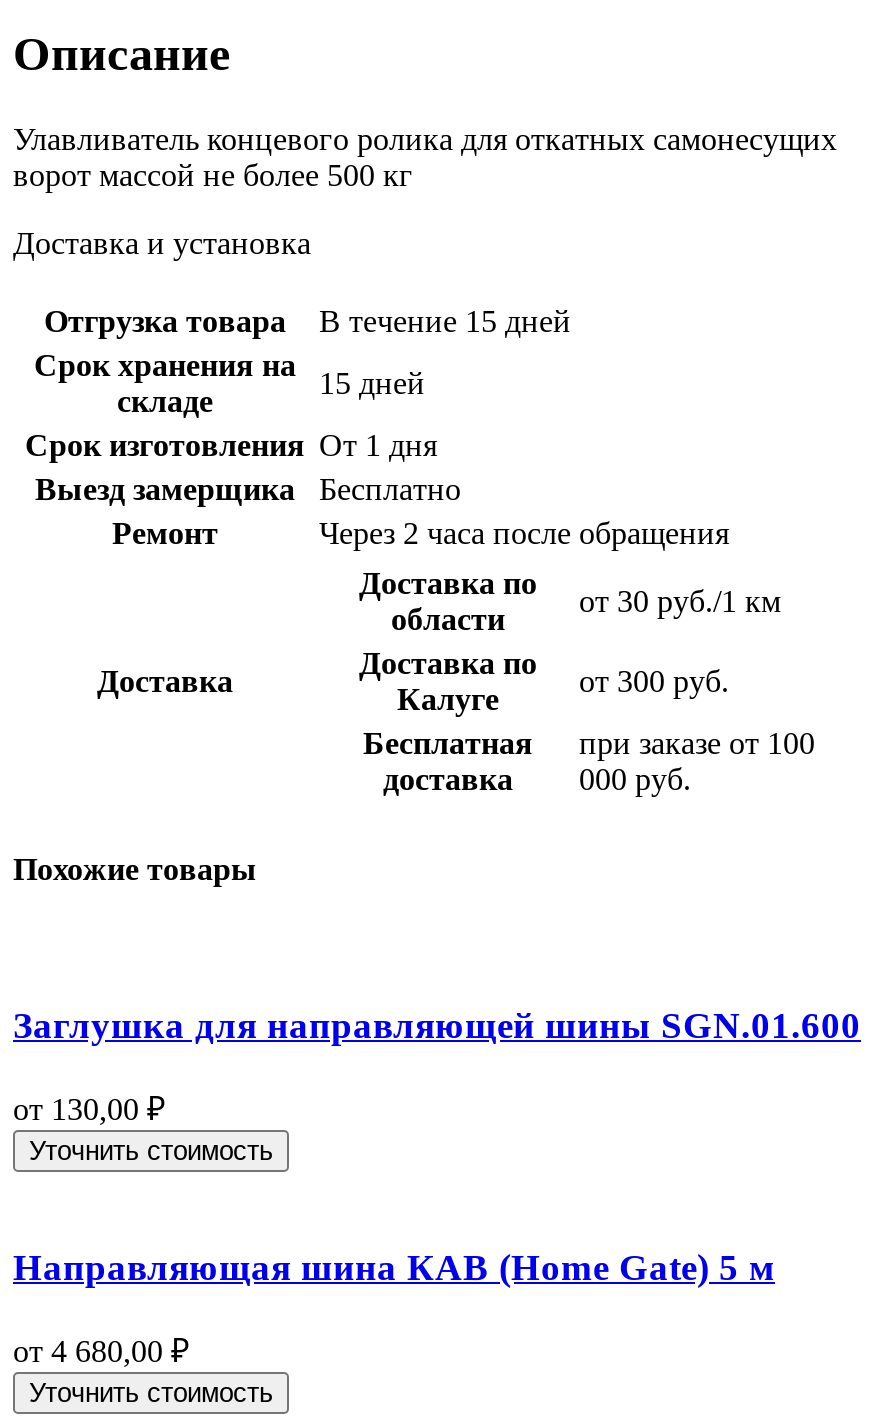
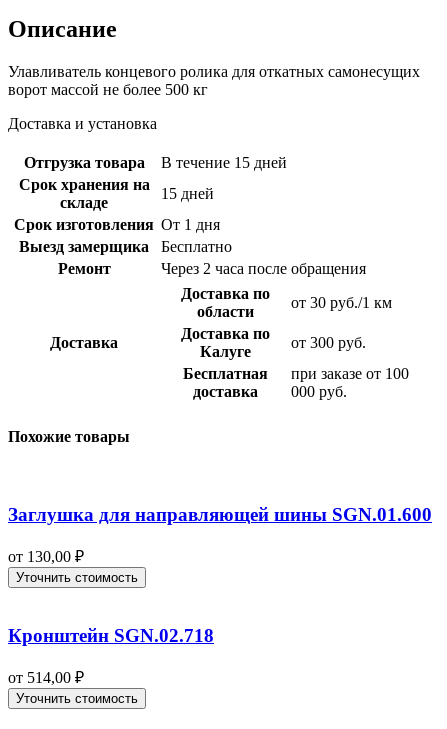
[13,1246,775,1288] Направляющая шина КАВ (Home Gate) 5 м -> [8,625,214,646] Кронштейн SGN.02.718
[13,1333,189,1367] от 4 680,00 ₽ -> [8,669,84,686] от 514,00 ₽

